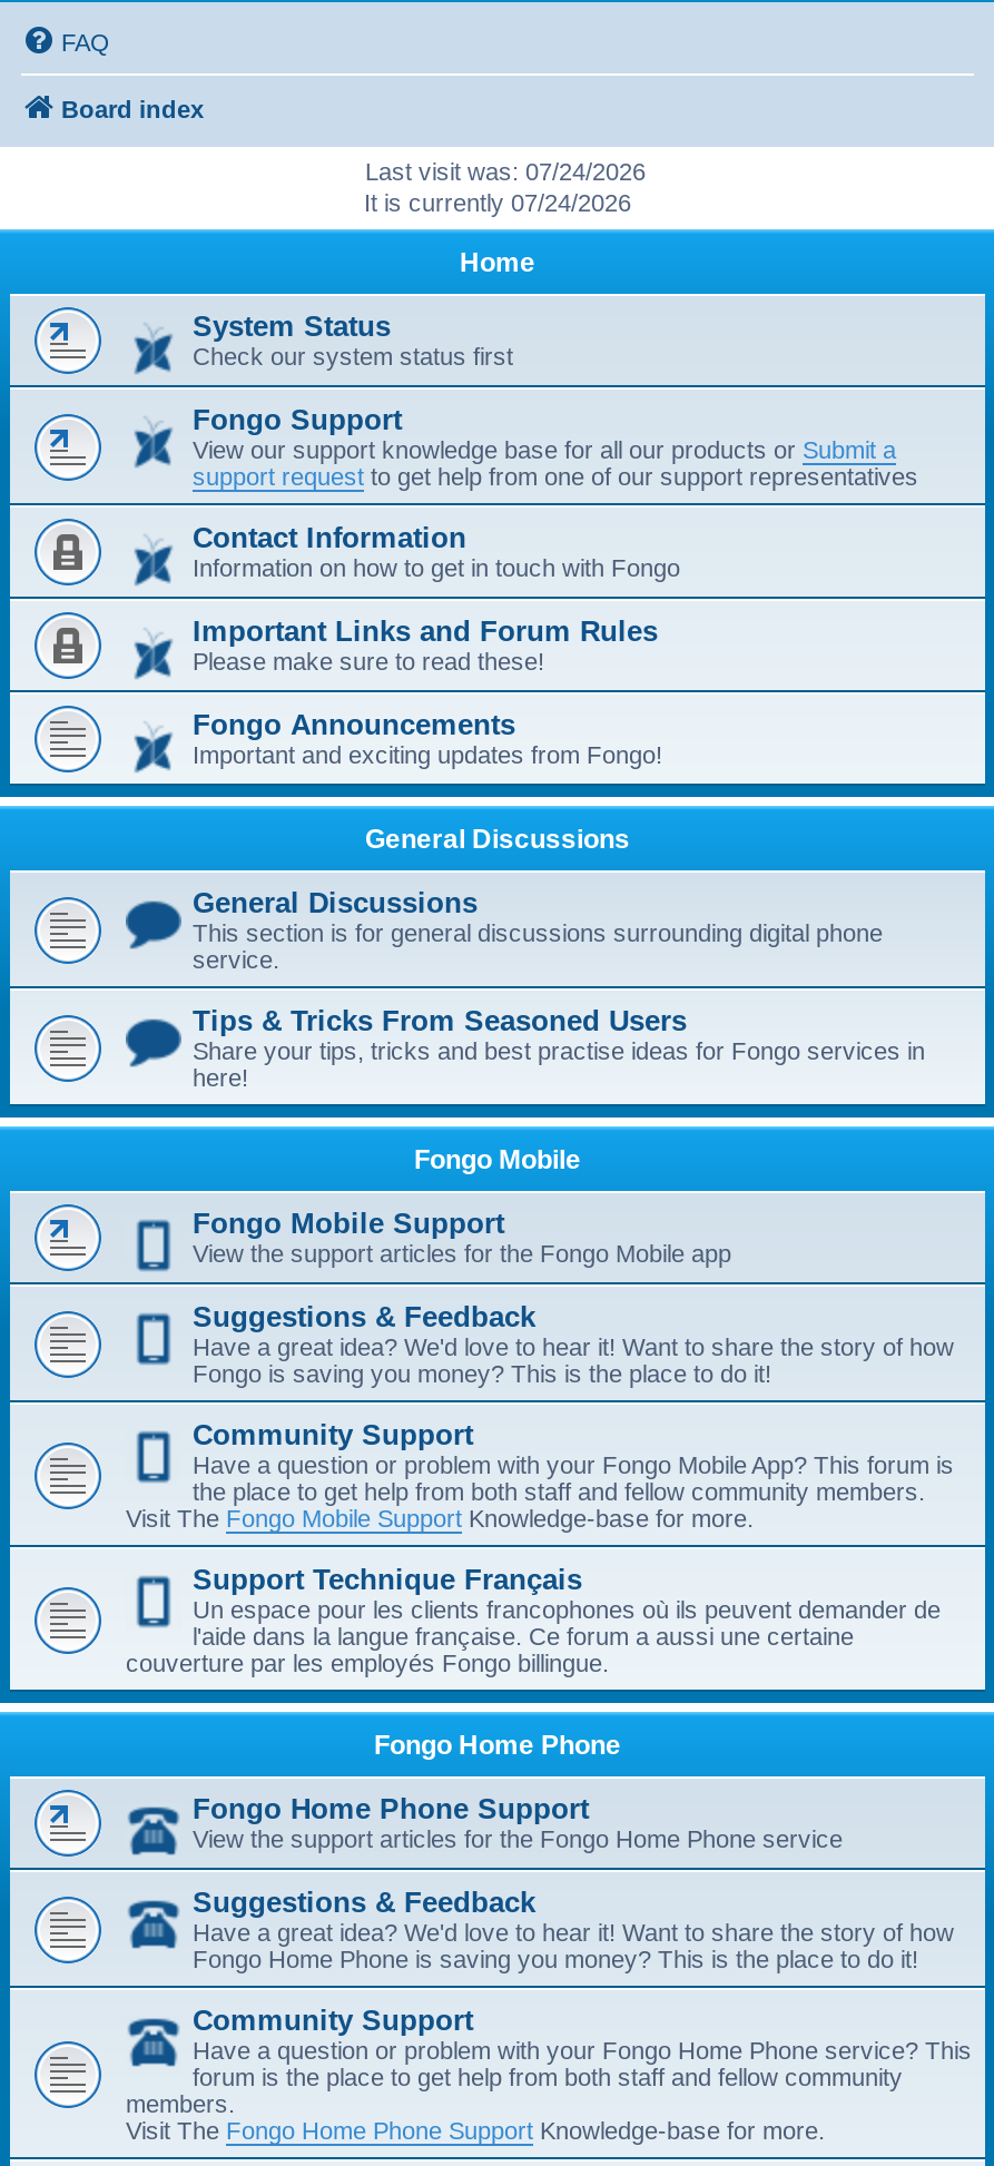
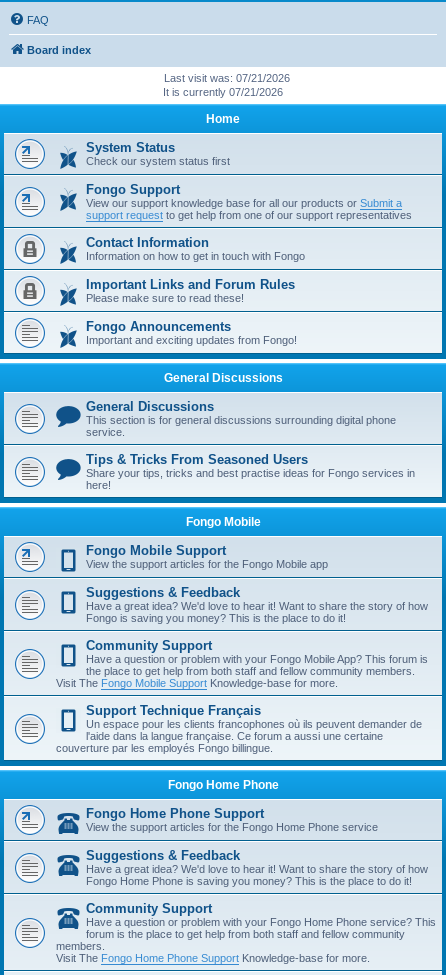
[365,158,646,185] Last visit was: 07/24/2026 -> [163,72,289,84] Last visit was: 07/21/2026
[364,189,631,216] It is currently 07/24/2026 -> [163,86,283,98] It is currently 07/21/2026

